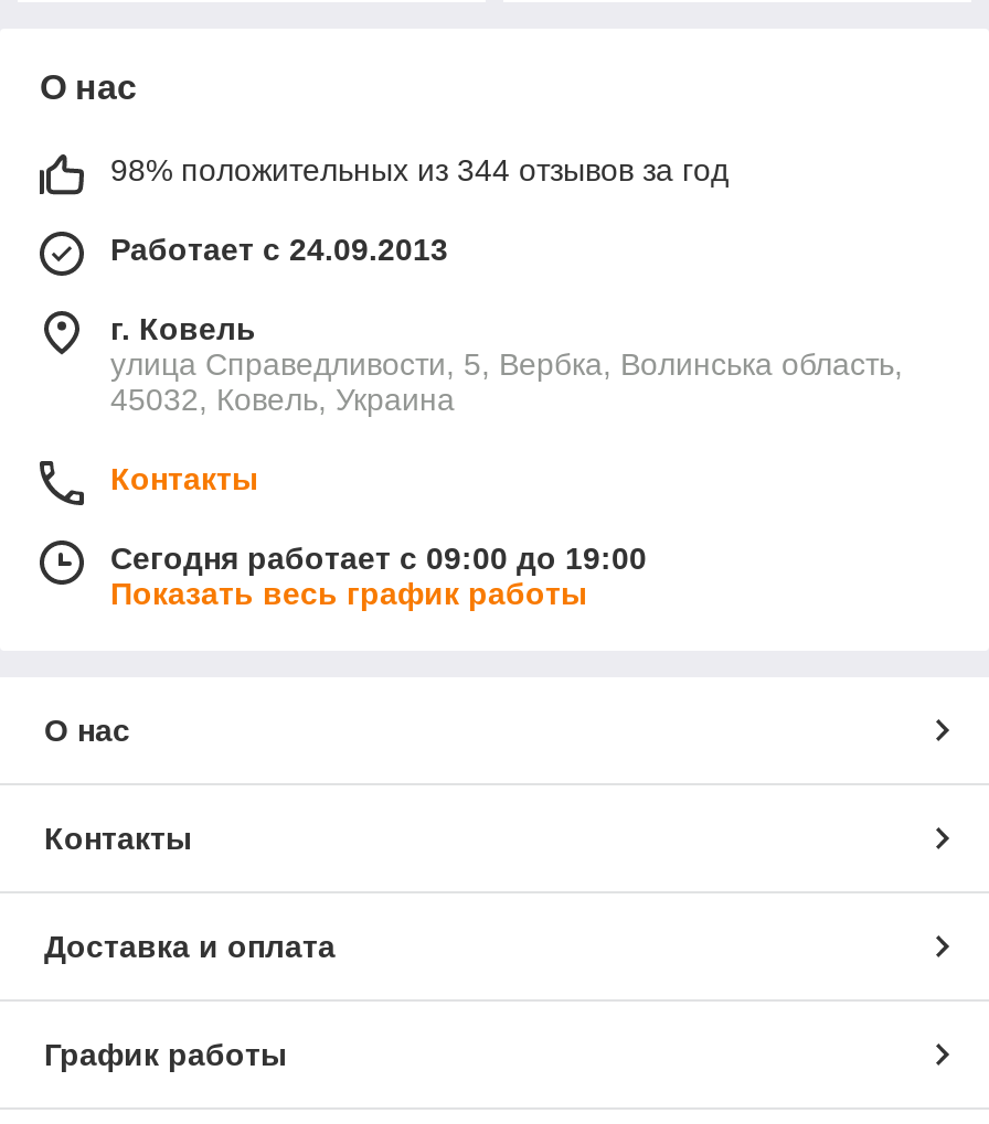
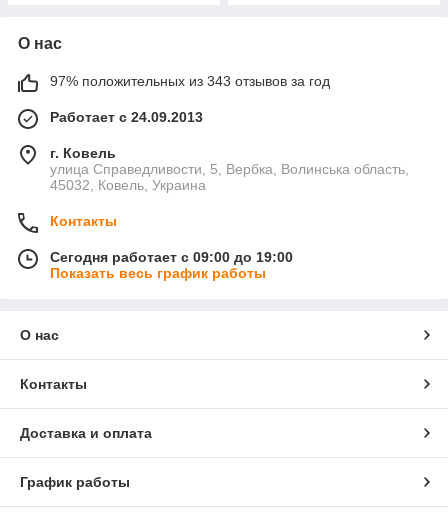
[110,152,729,187] 98% положительных из 344 отзывов за год -> [50,73,330,89] 97% положительных из 343 отзывов за год

